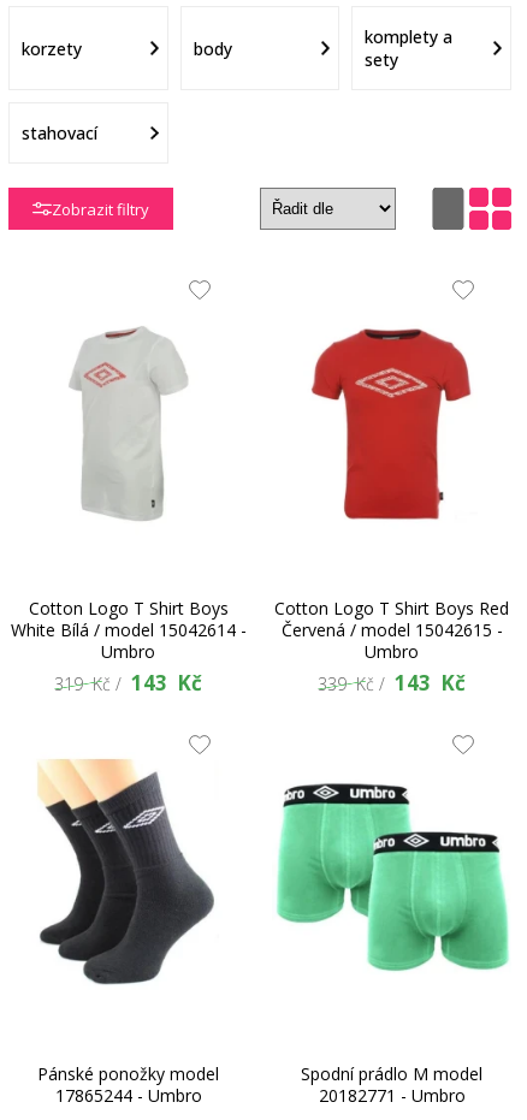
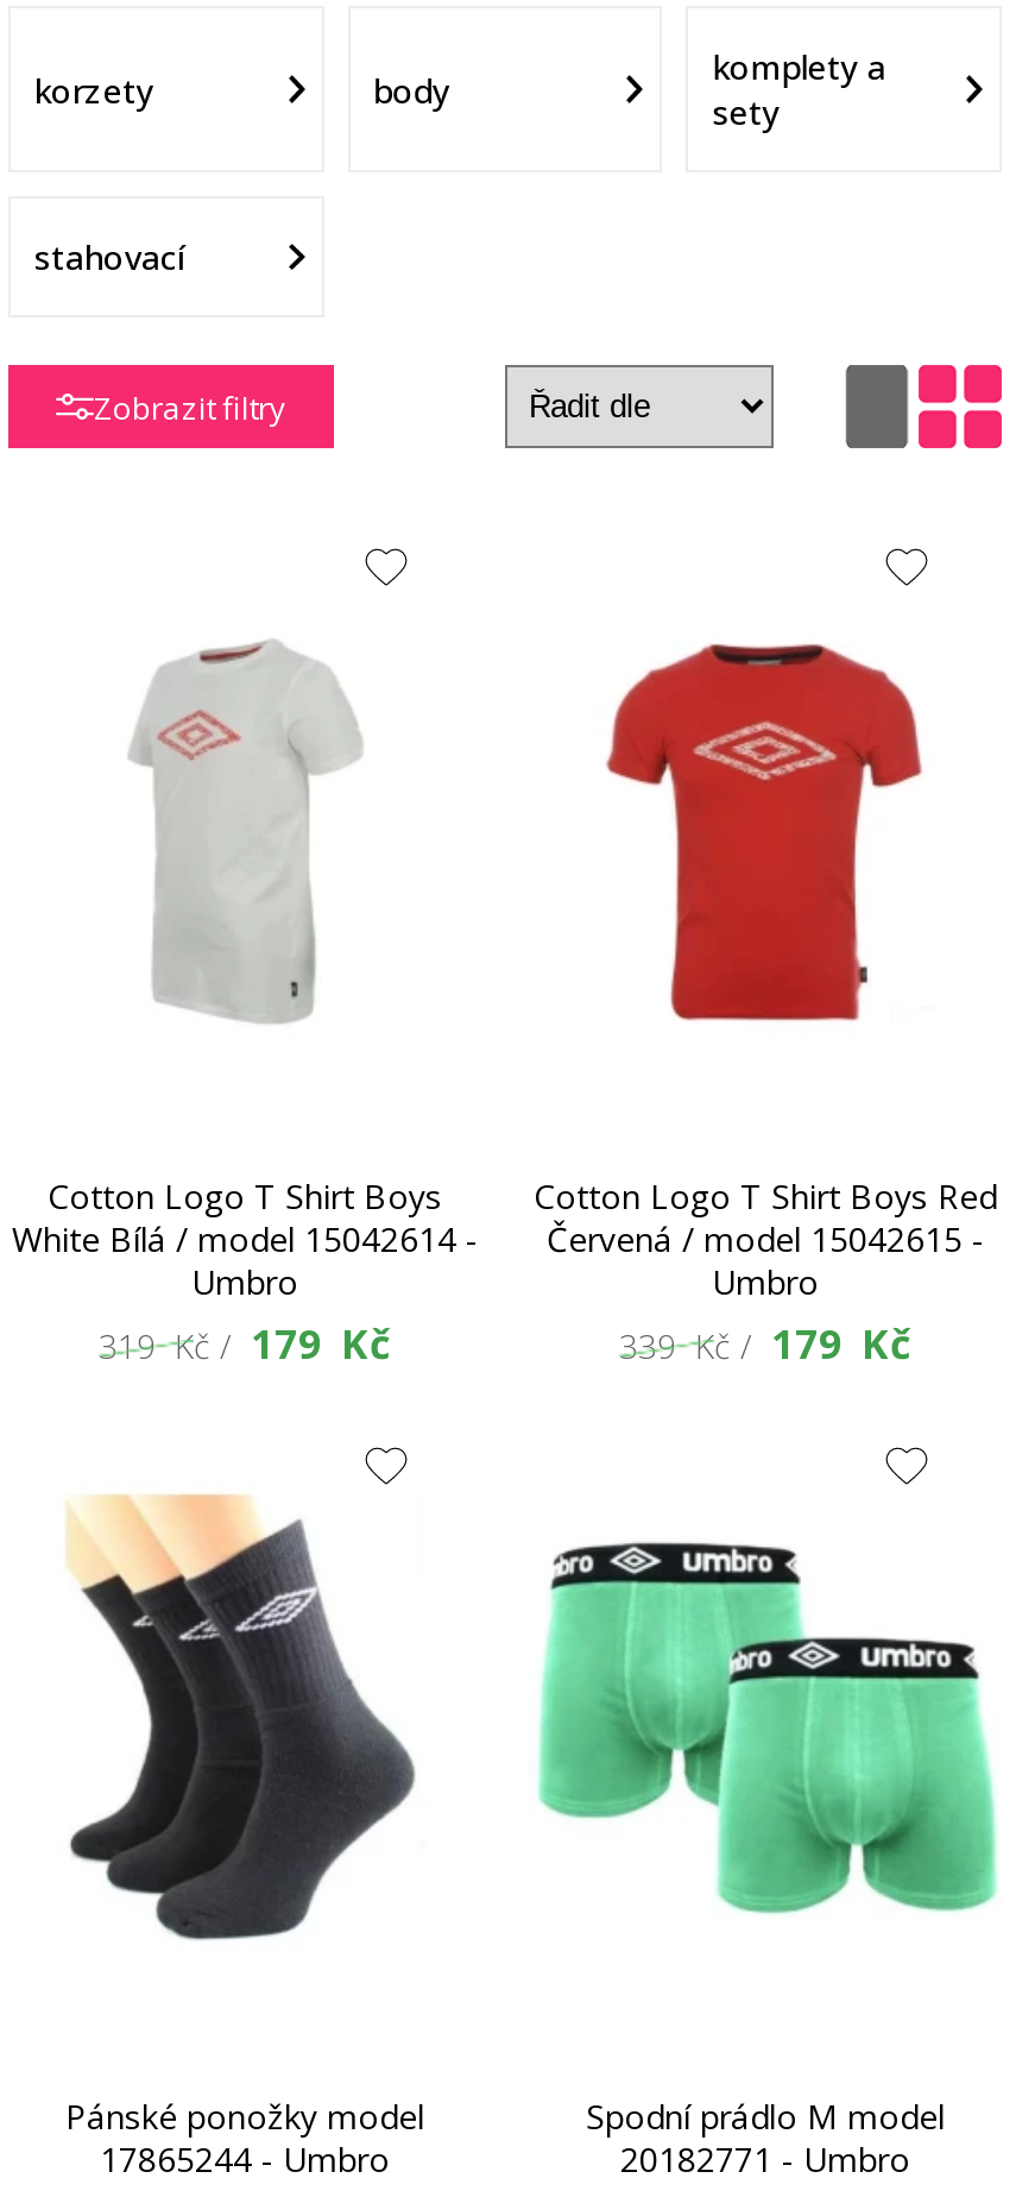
[54,669,202,697] 319 Kč / 143 Kč -> [99,1316,391,1371] 319 Kč / 179 Kč
[318,669,466,697] 339 Kč / 143 Kč -> [619,1316,911,1371] 339 Kč / 179 Kč

